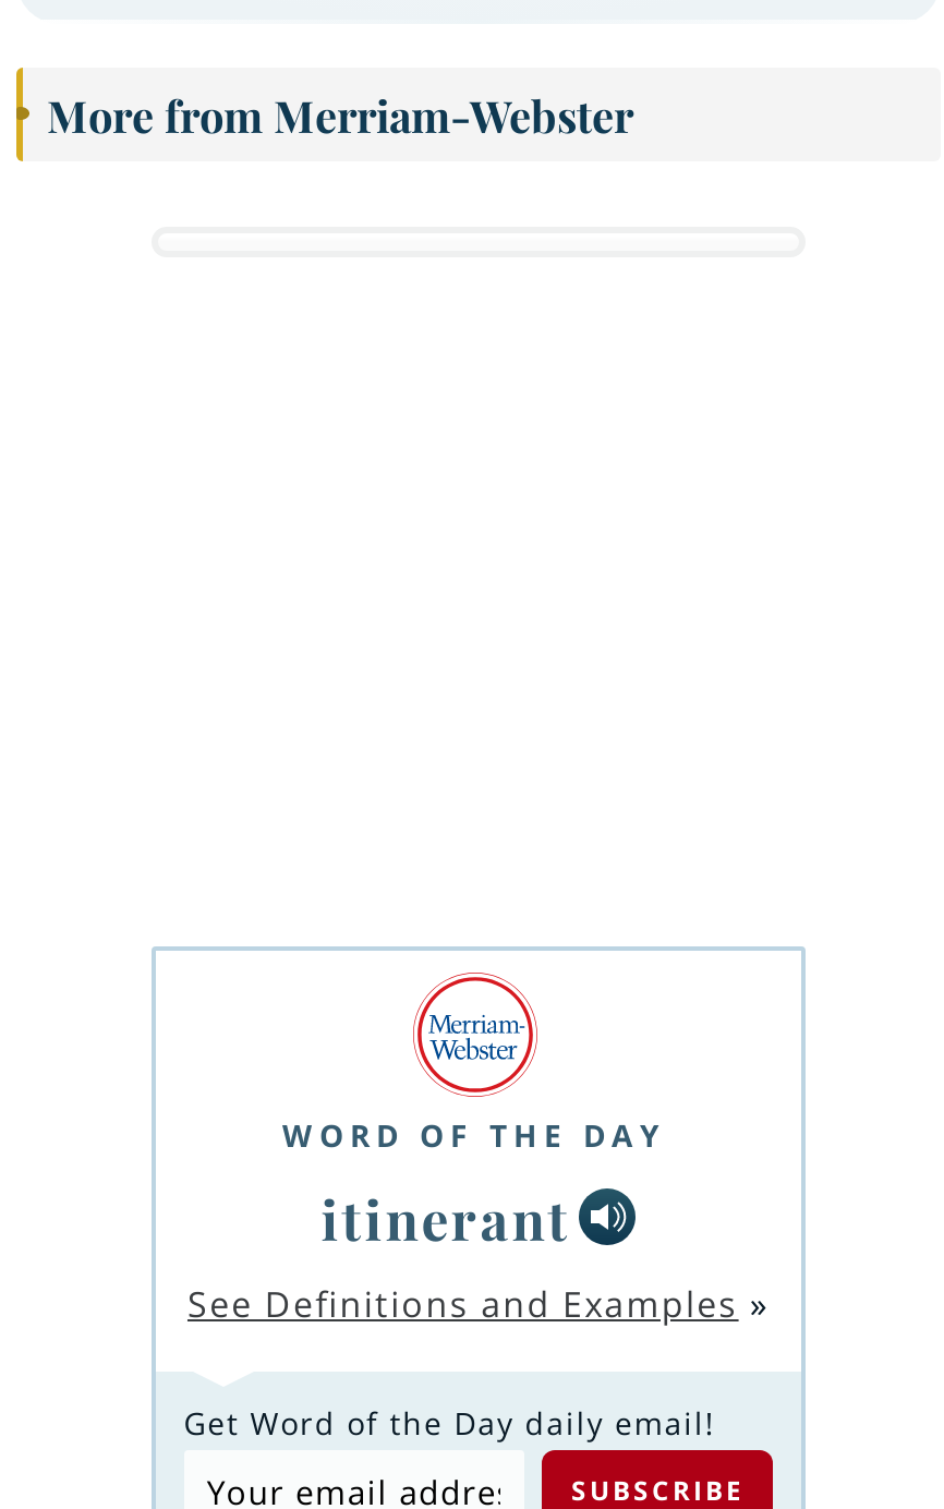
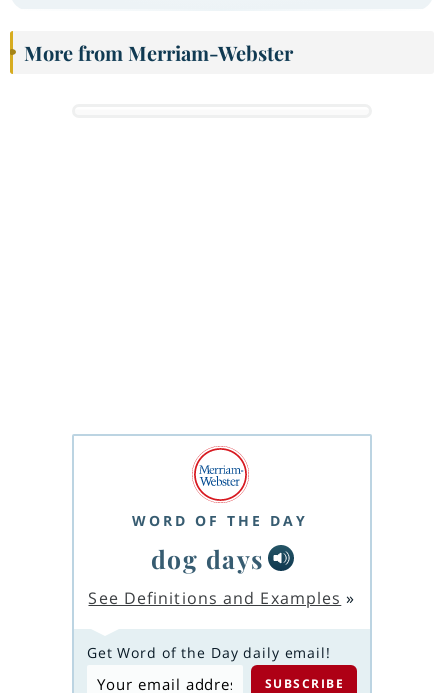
[321,1181,571,1253] itinerant -> [150,542,263,575] dog days

